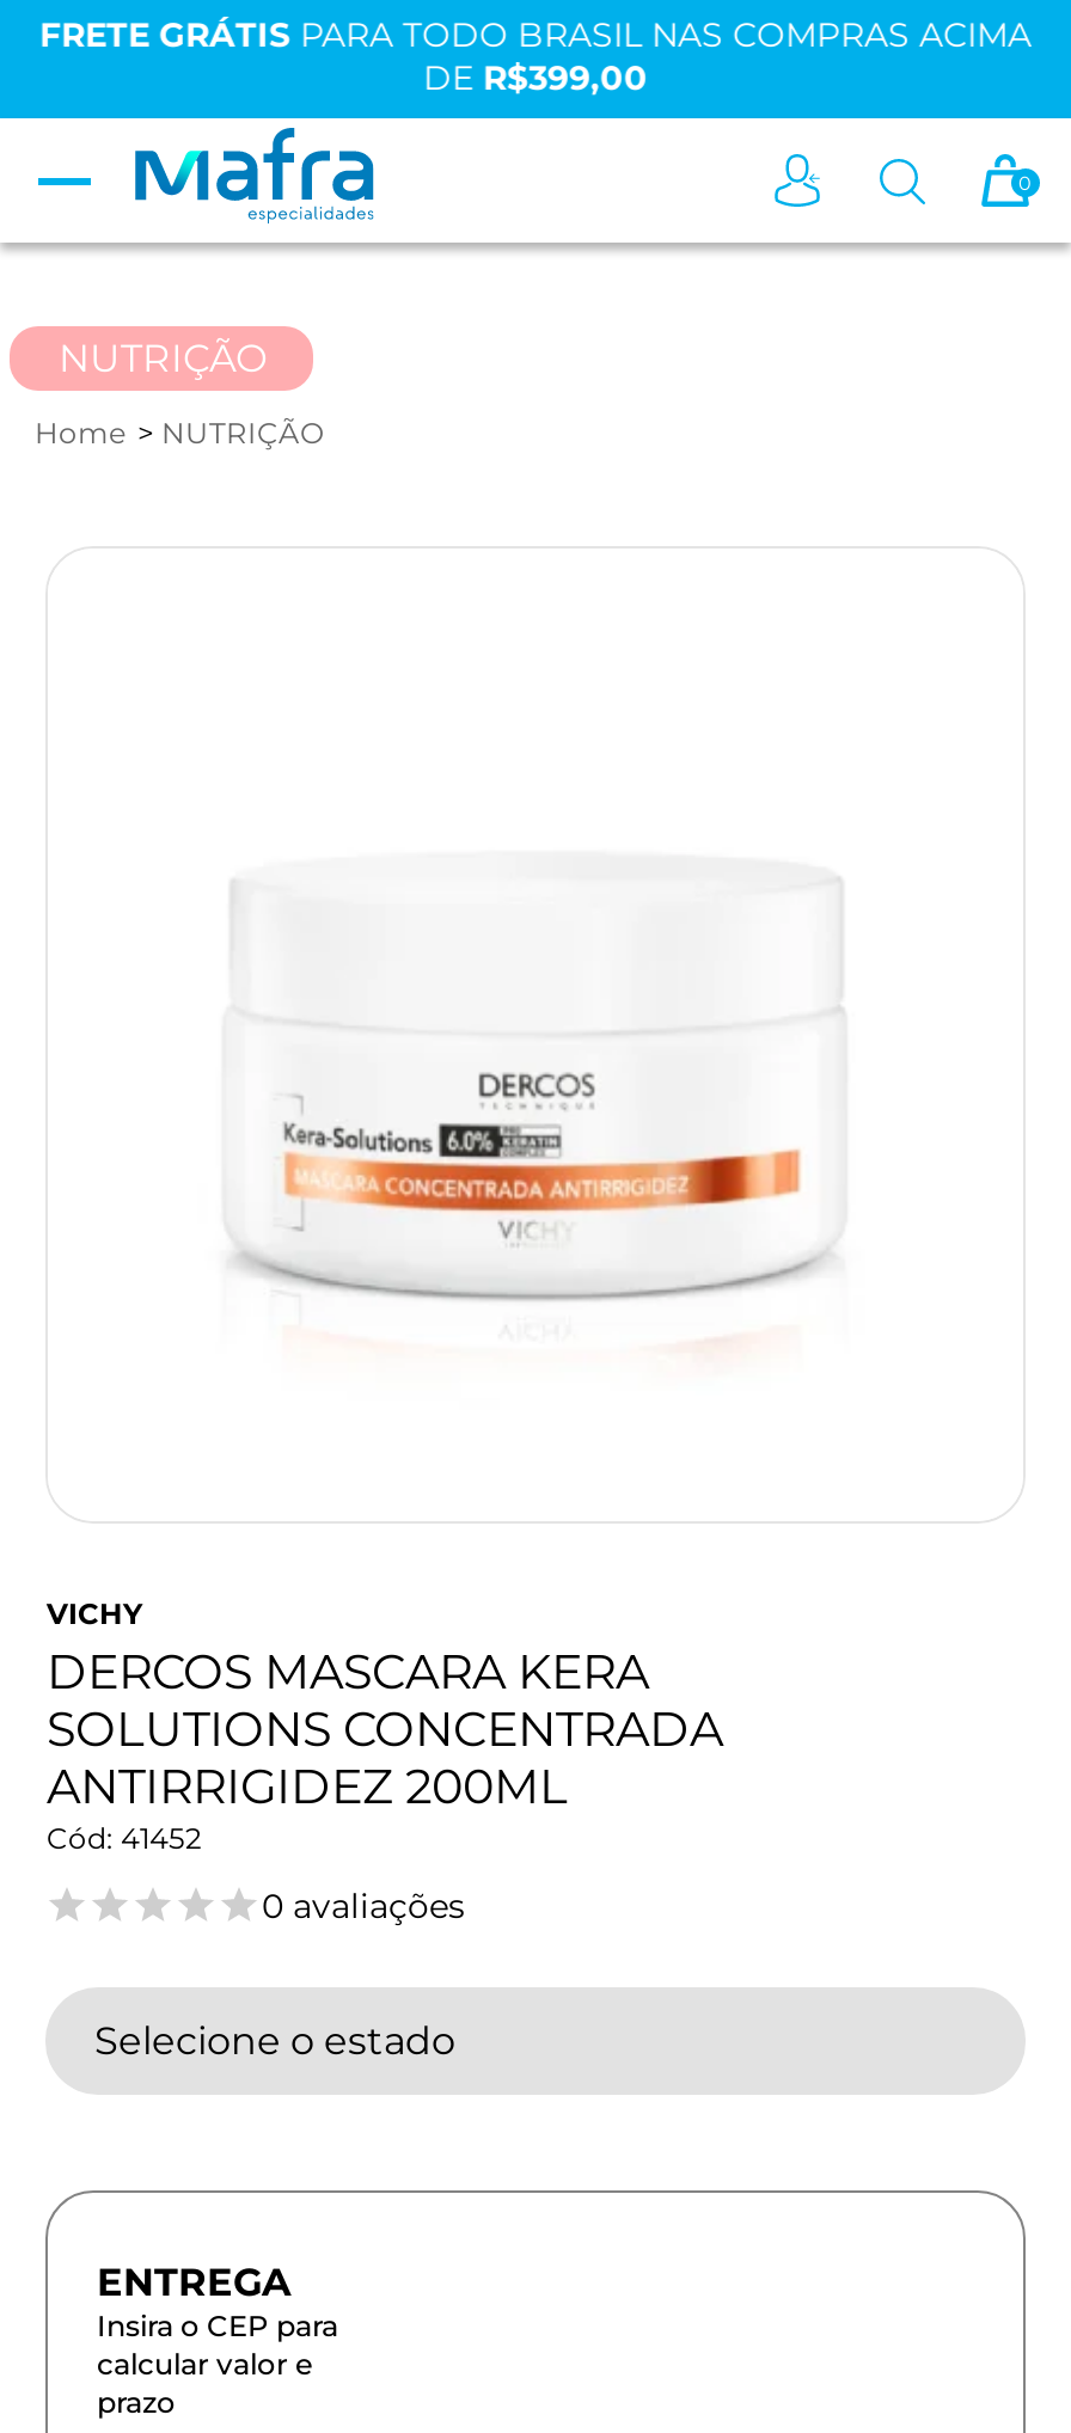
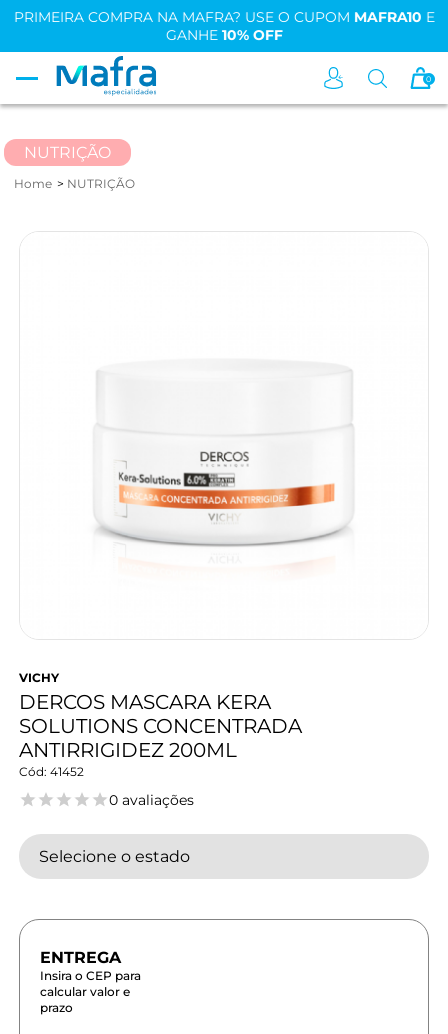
[39,13,1032,99] FRETE GRÁTIS PARA TODO BRASIL NAS COMPRAS ACIMA | DE R$399,00 -> [13,8,434,44] PRIMEIRA COMPRA NA MAFRA? USE O CUPOM MAFRA10 E | GANHE 10% OFF

